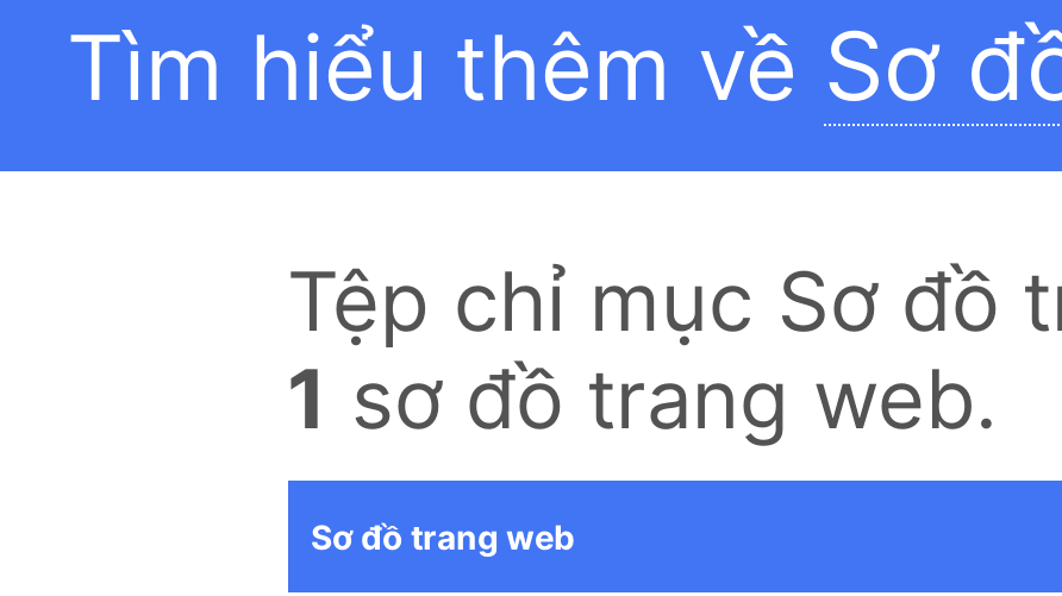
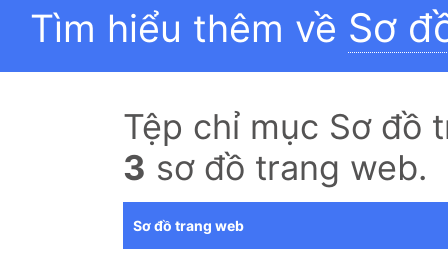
[287,350,997,447] 1 sơ đồ trang web. -> [122,147,426,188] 3 sơ đồ trang web.

